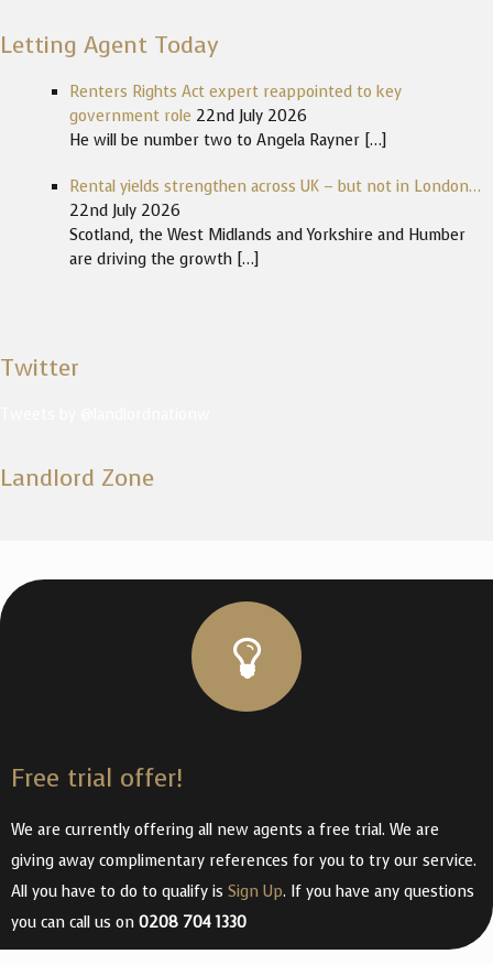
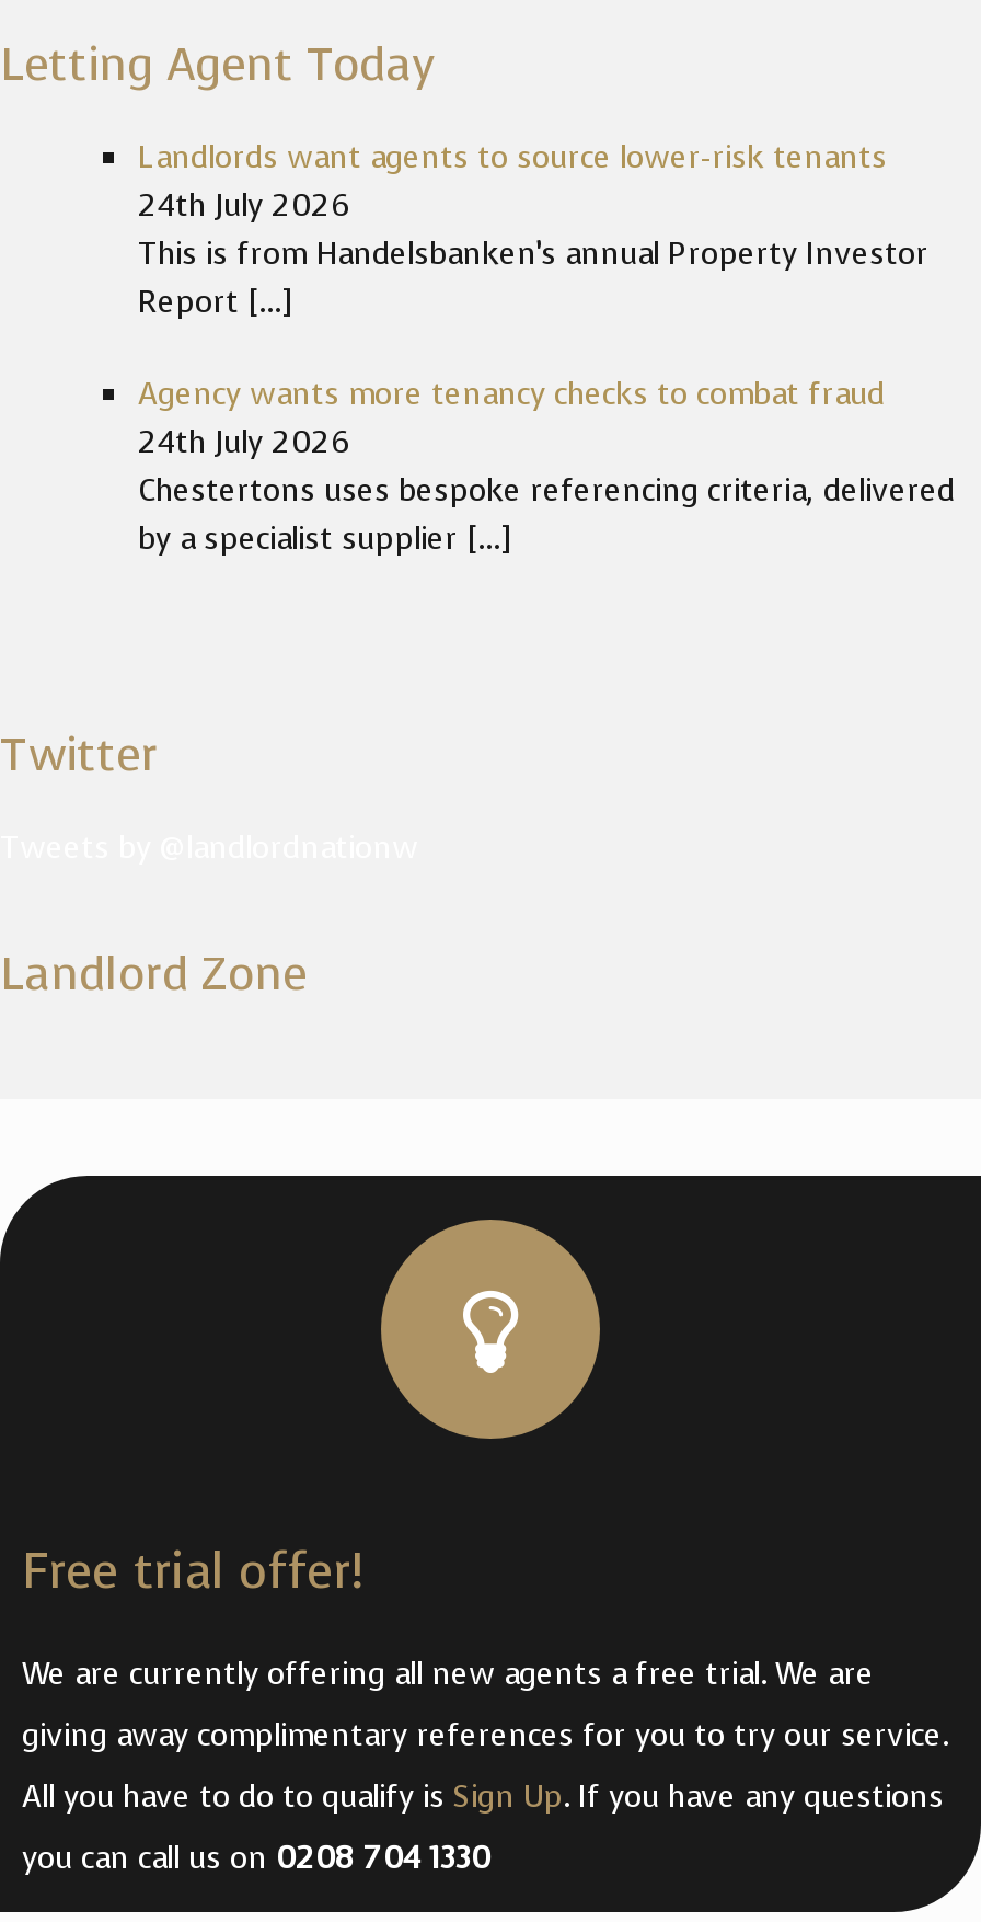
[69,81,402,151] Renters Rights Act expert reappointed to key | government role 22nd July 2026 | He will be number two to Angela Rayner […] -> [138,137,928,323] Landlords want agents to source lower-risk tenants | 24th July 2026 | This is from Handelsbanken’s annual Property Investor | Report […]
[69,176,481,270] Rental yields strengthen across UK – but not in London… | 22nd July 2026 | Scotland, the West Midlands and Yorkshire and Humber | are driving the growth […] -> [138,373,955,560] Agency wants more tenancy checks to combat fraud | 24th July 2026 | Chestertons uses bespoke referencing criteria, delivered | by a specialist supplier […]

